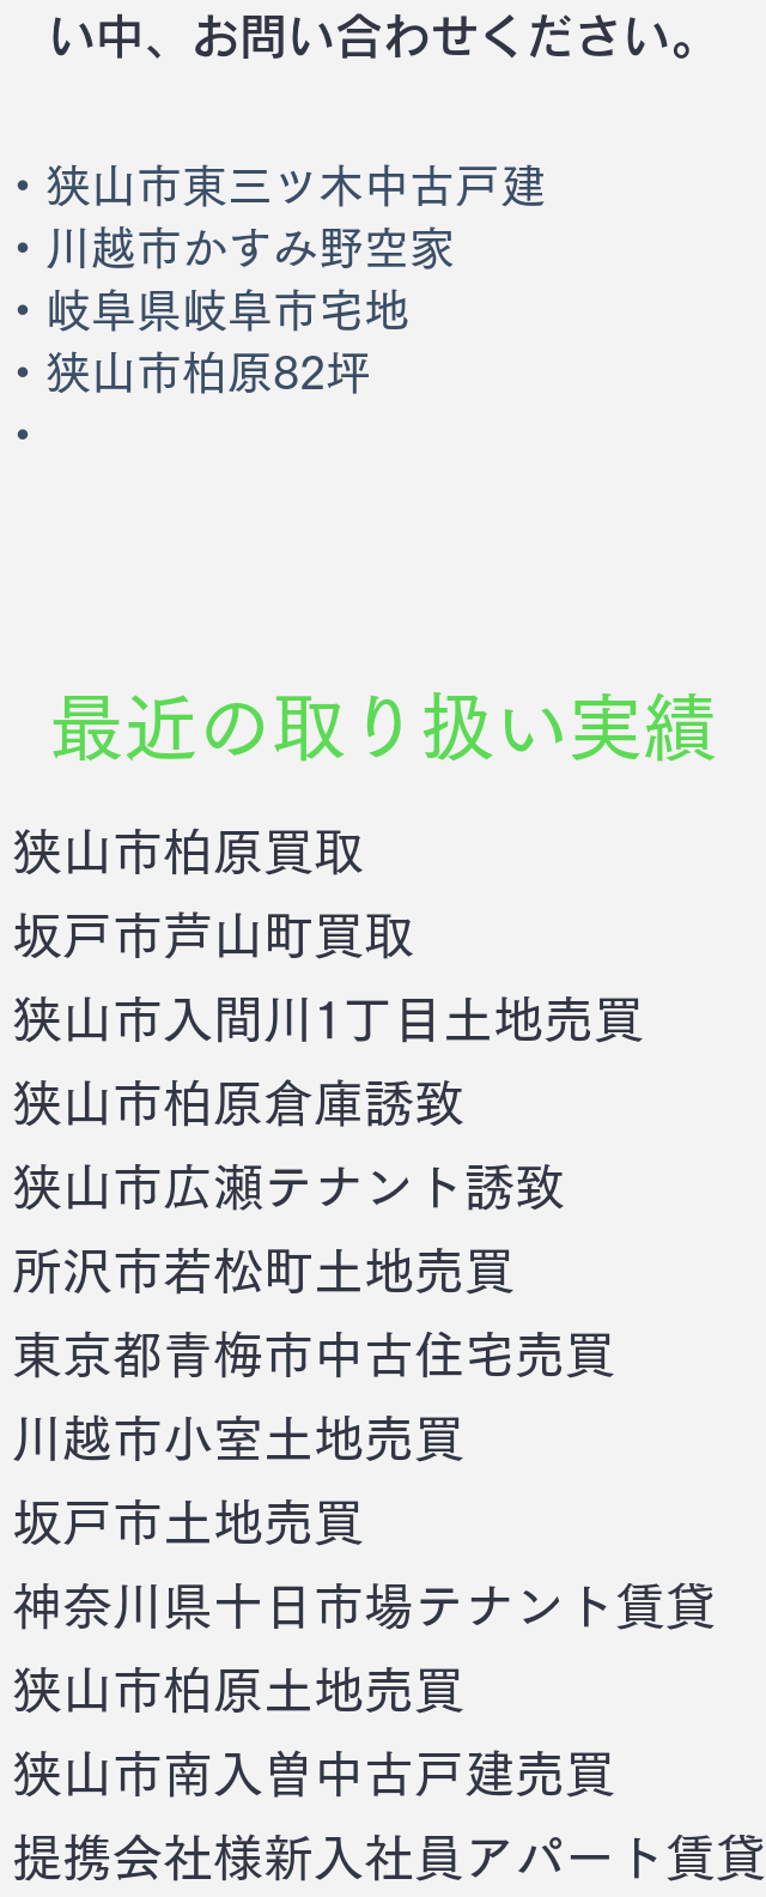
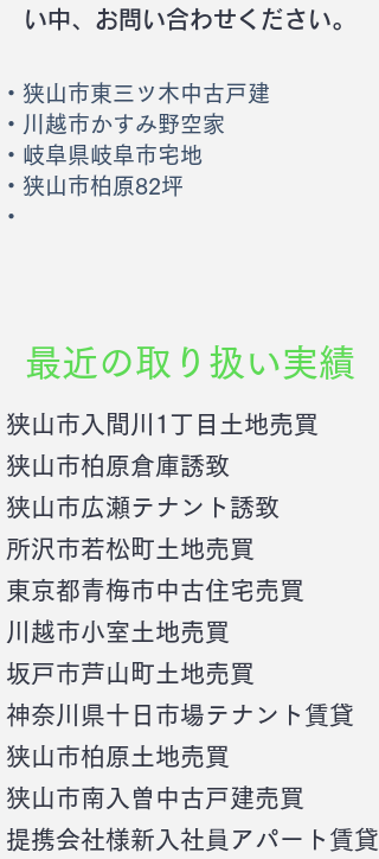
[12,828,414,962] 狭山市柏原買取 | 坂戸市芦山町買取 -> none
[12,1498,364,1548] 坂戸市土地売買 -> [6,661,255,686] 坂戸市芦山町土地売買

